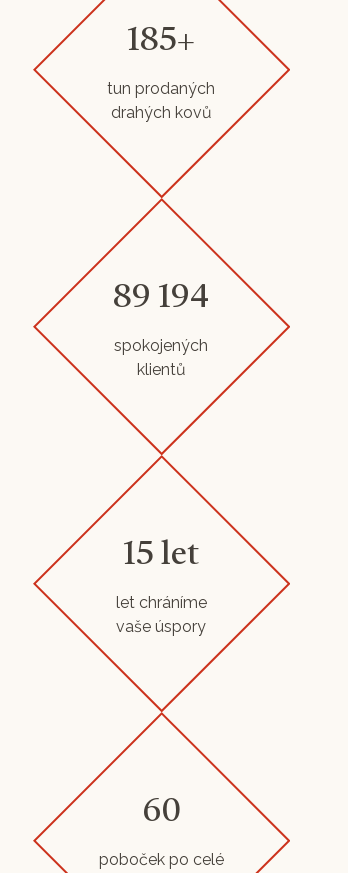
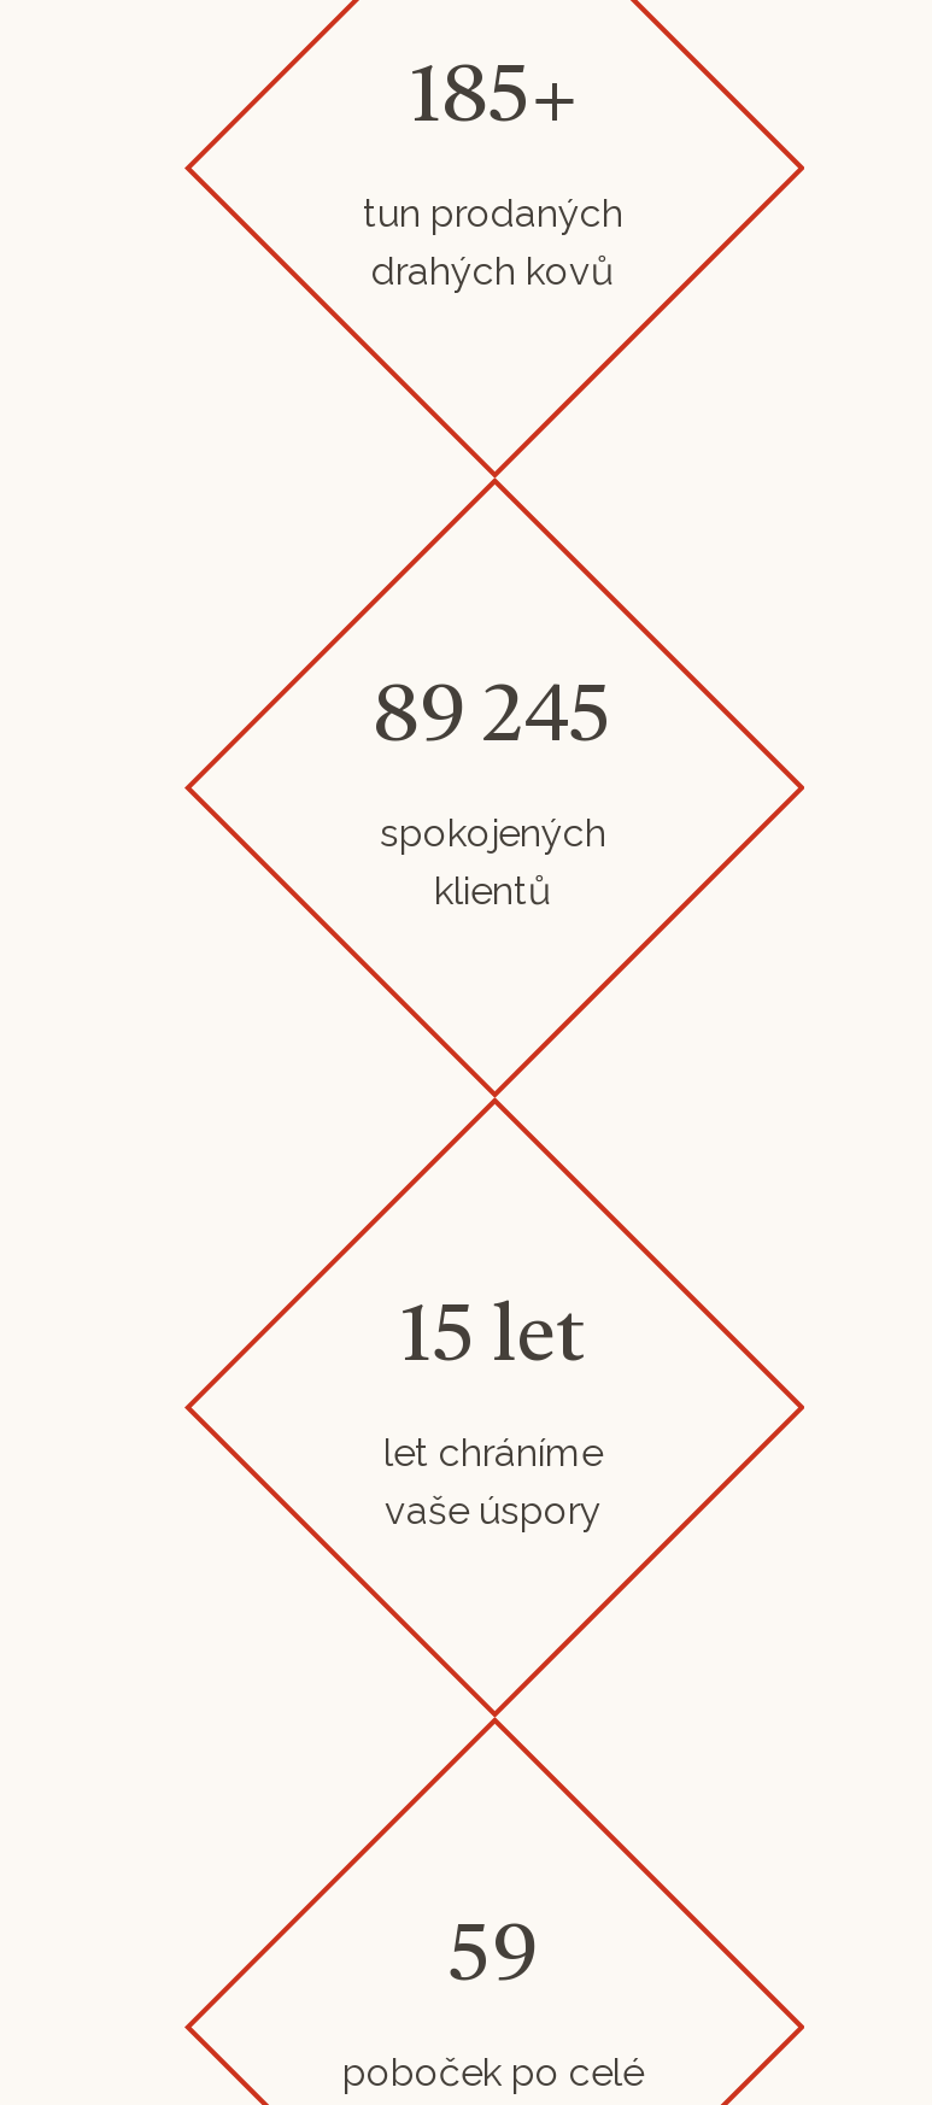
[113,283,209,315] 89 194 -> [374,683,612,760] 89 245
[141,797,180,829] 60 -> [449,1922,538,1999] 59

